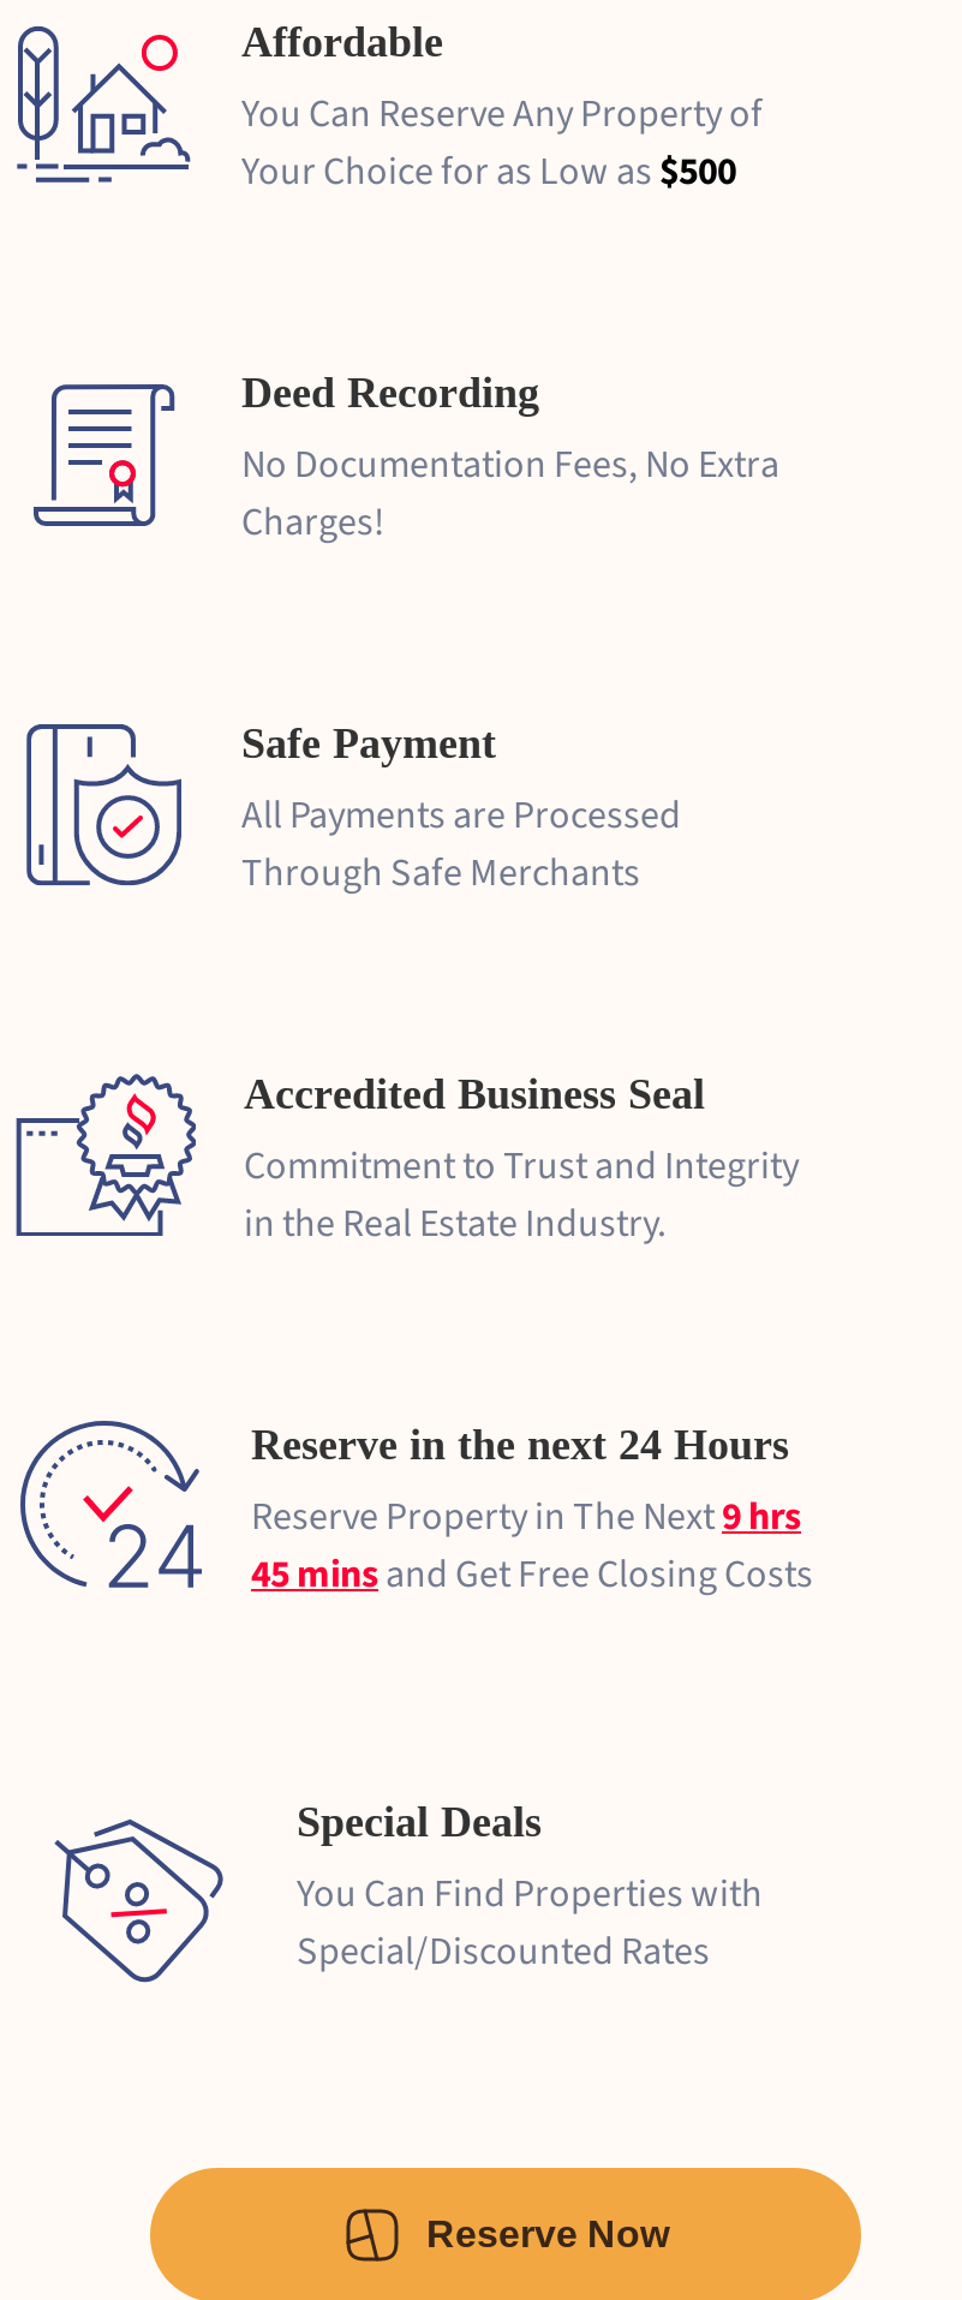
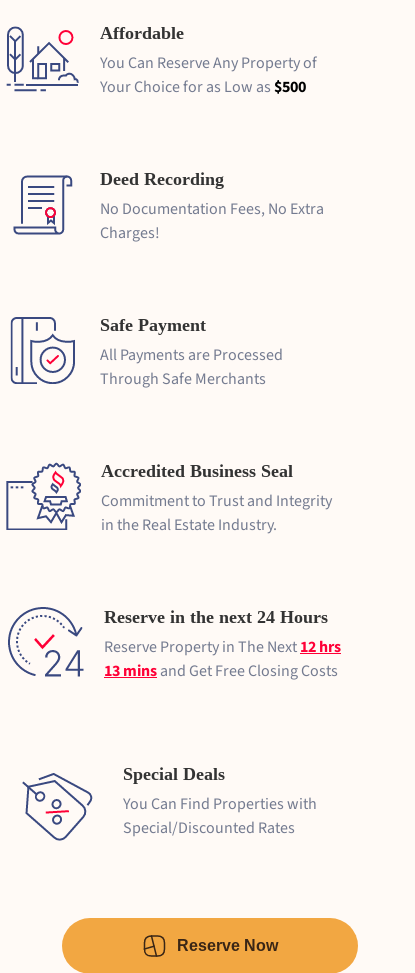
[251,1491,801,1544] Reserve Property in The Next9 hrs -> [104,636,341,658] Reserve Property in The Next12 hrs
[251,1549,813,1602] 45 mins and Get Free Closing Costs -> [104,660,338,682] 13 mins and Get Free Closing Costs

